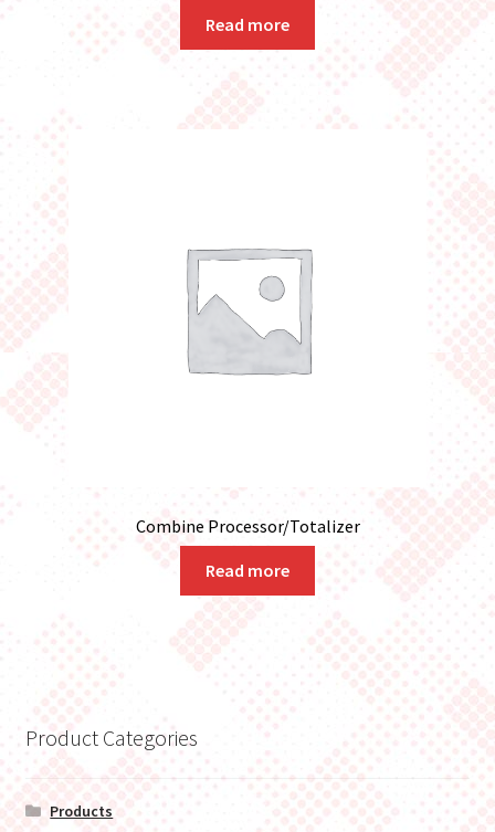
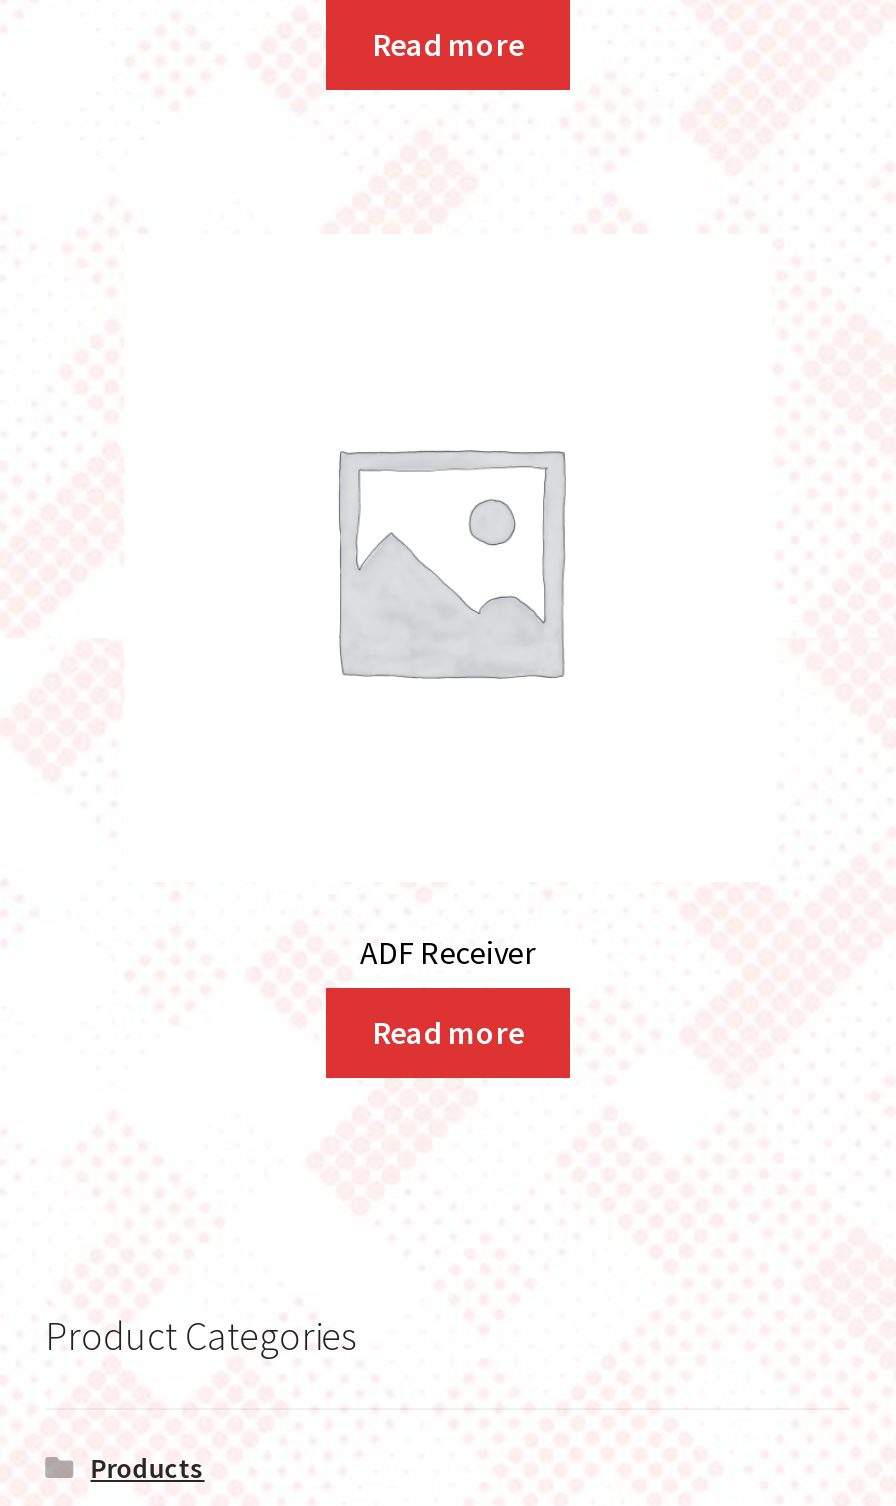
[135,514,360,537] Combine Processor/Totalizer -> [360,931,536,971] ADF Receiver

